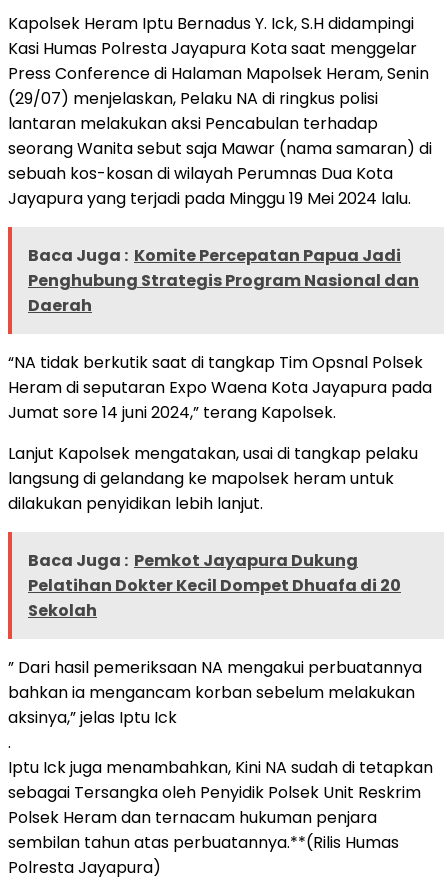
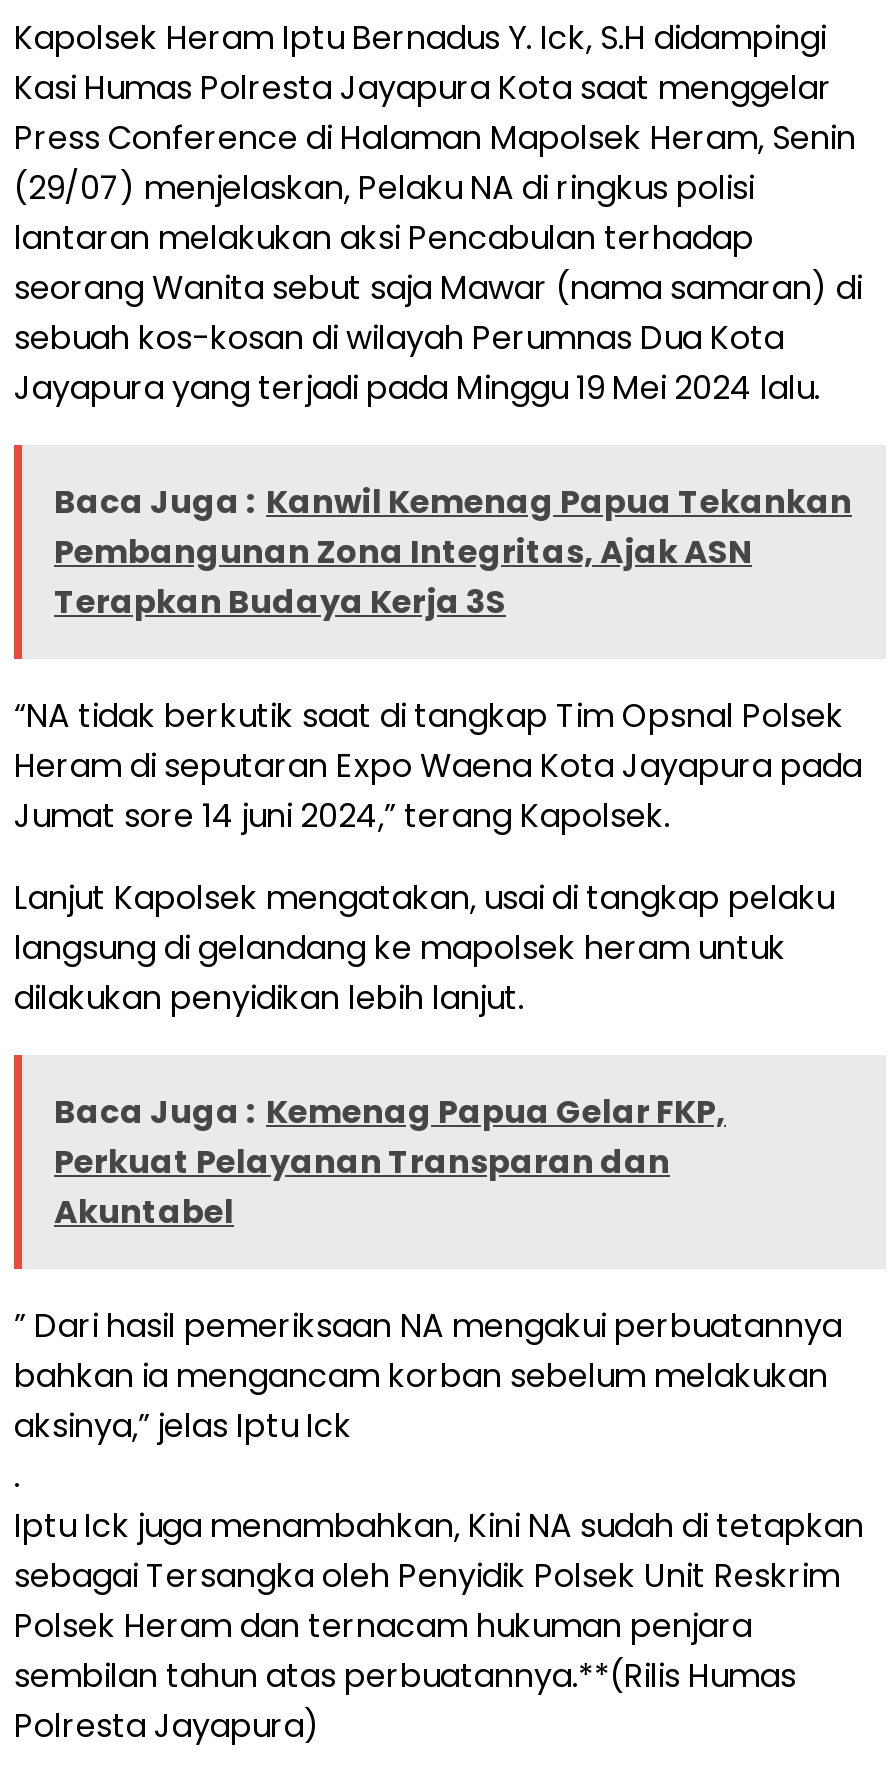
[28,244,419,317] Baca Juga : Komite Percepatan Papua Jadi | Penghubung Strategis Program Nasional dan | Daerah -> [54,479,852,625] Baca Juga : Kanwil Kemenag Papua Tekankan | Pembangunan Zona Integritas, Ajak ASN | Terapkan Budaya Kerja 3S
[28,549,401,622] Baca Juga : Pemkot Jayapura Dukung | Pelatihan Dokter Kecil Dompet Dhuafa di 20 | Sekolah -> [54,1089,726,1235] Baca Juga : Kemenag Papua Gelar FKP, | Perkuat Pelayanan Transparan dan | Akuntabel

